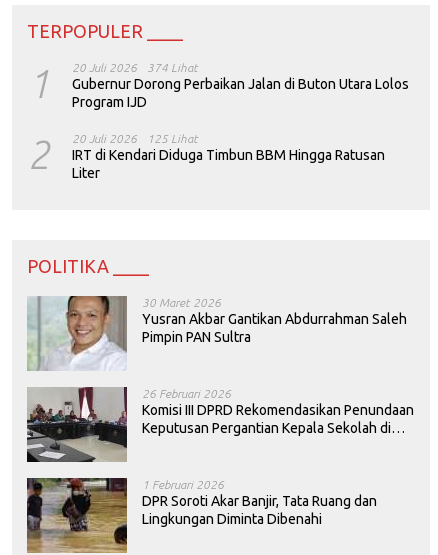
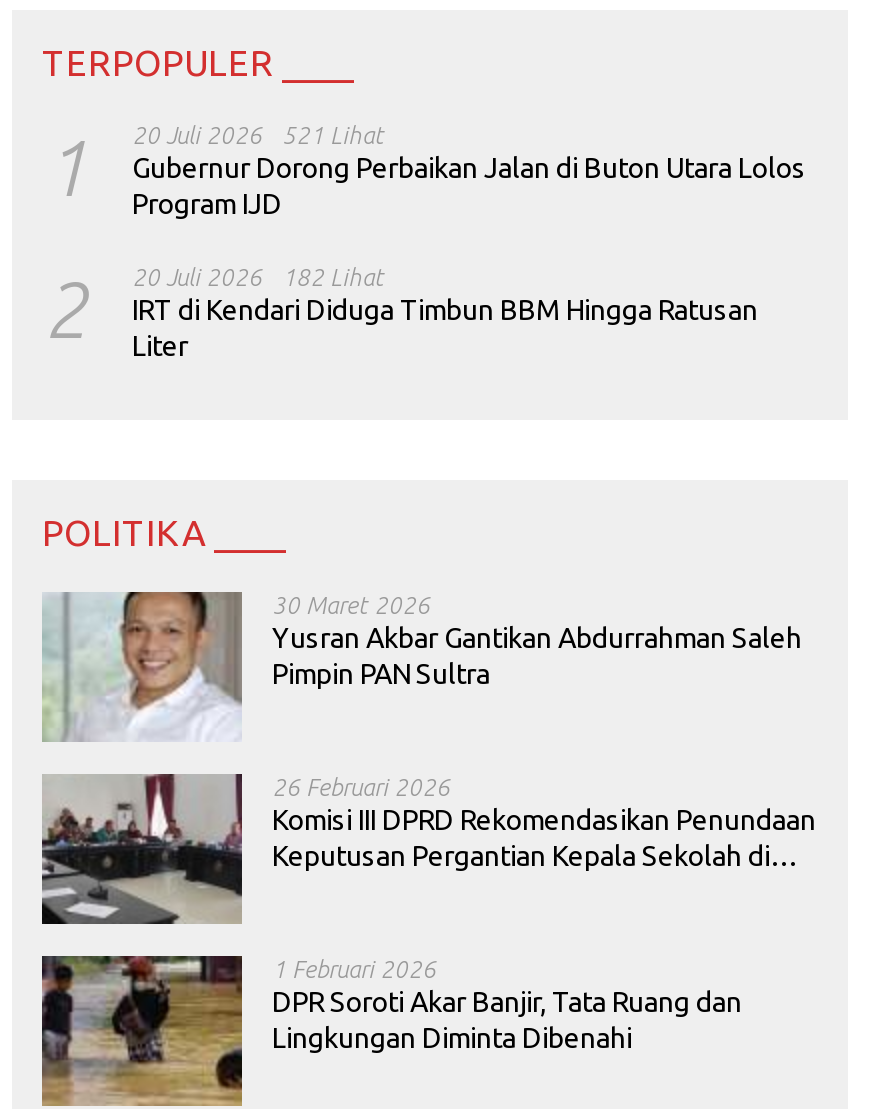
[27,61,409,110] 1 20 Juli 2026 Gubernur Dorong Perbaikan Jalan di Buton Utara Lolos Program IJD 374 Lihat -> [42,122,806,220] 1 20 Juli 2026 Gubernur Dorong Perbaikan Jalan di Buton Utara Lolos Program IJD 521 Lihat
[27,132,385,181] 2 20 Juli 2026 IRT di Kendari Diduga Timbun BBM Hingga Ratusan Liter 125 Lihat -> [42,264,758,362] 2 20 Juli 2026 IRT di Kendari Diduga Timbun BBM Hingga Ratusan Liter 182 Lihat

